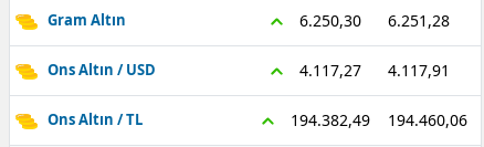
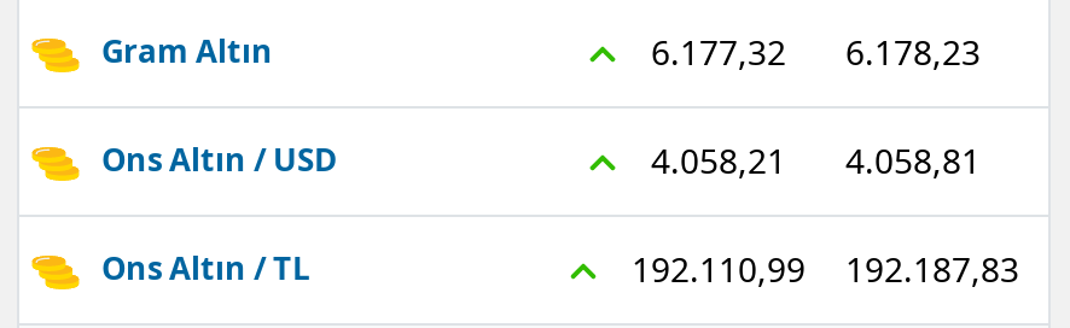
[299,10,361,31] 6.250,30 -> [651,29,786,75] 6.177,32
[388,10,450,31] 6.251,28 -> [845,29,981,75] 6.178,23
[299,60,361,81] 4.117,27 -> [651,138,786,184] 4.058,21
[388,60,450,81] 4.117,91 -> [845,137,981,183] 4.058,81
[290,110,370,131] 194.382,49 -> [632,246,806,292] 192.110,99
[388,109,467,130] 194.460,06 -> [845,246,1019,292] 192.187,83

